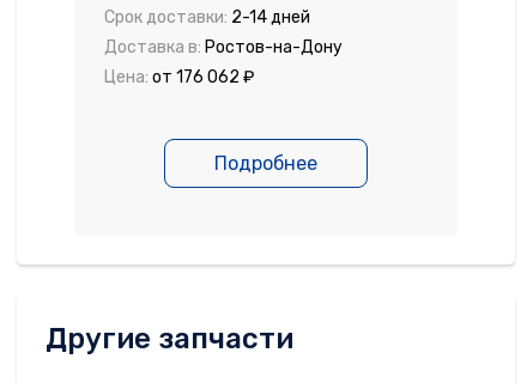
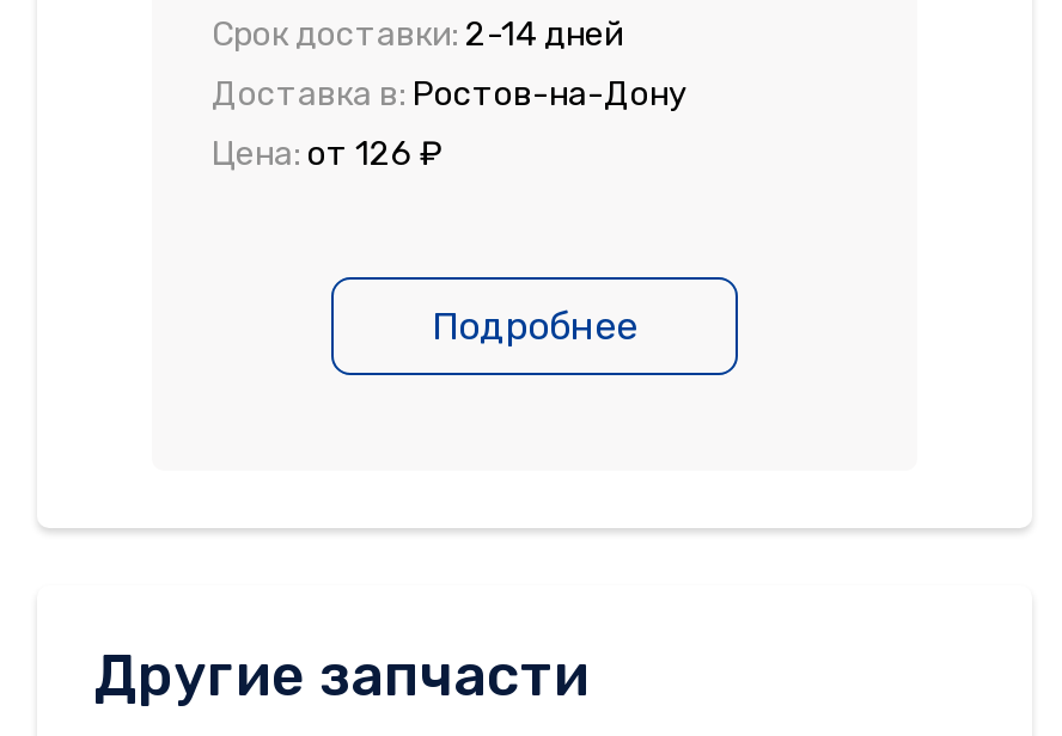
[104,67,254,87] Цена: от 176 062 ₽ -> [212,133,441,173] Цена: от 126 ₽

